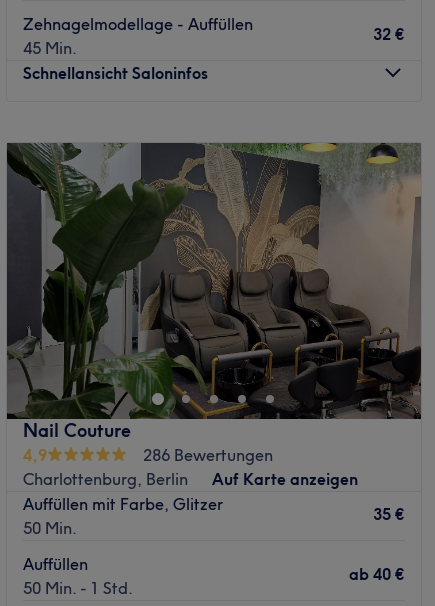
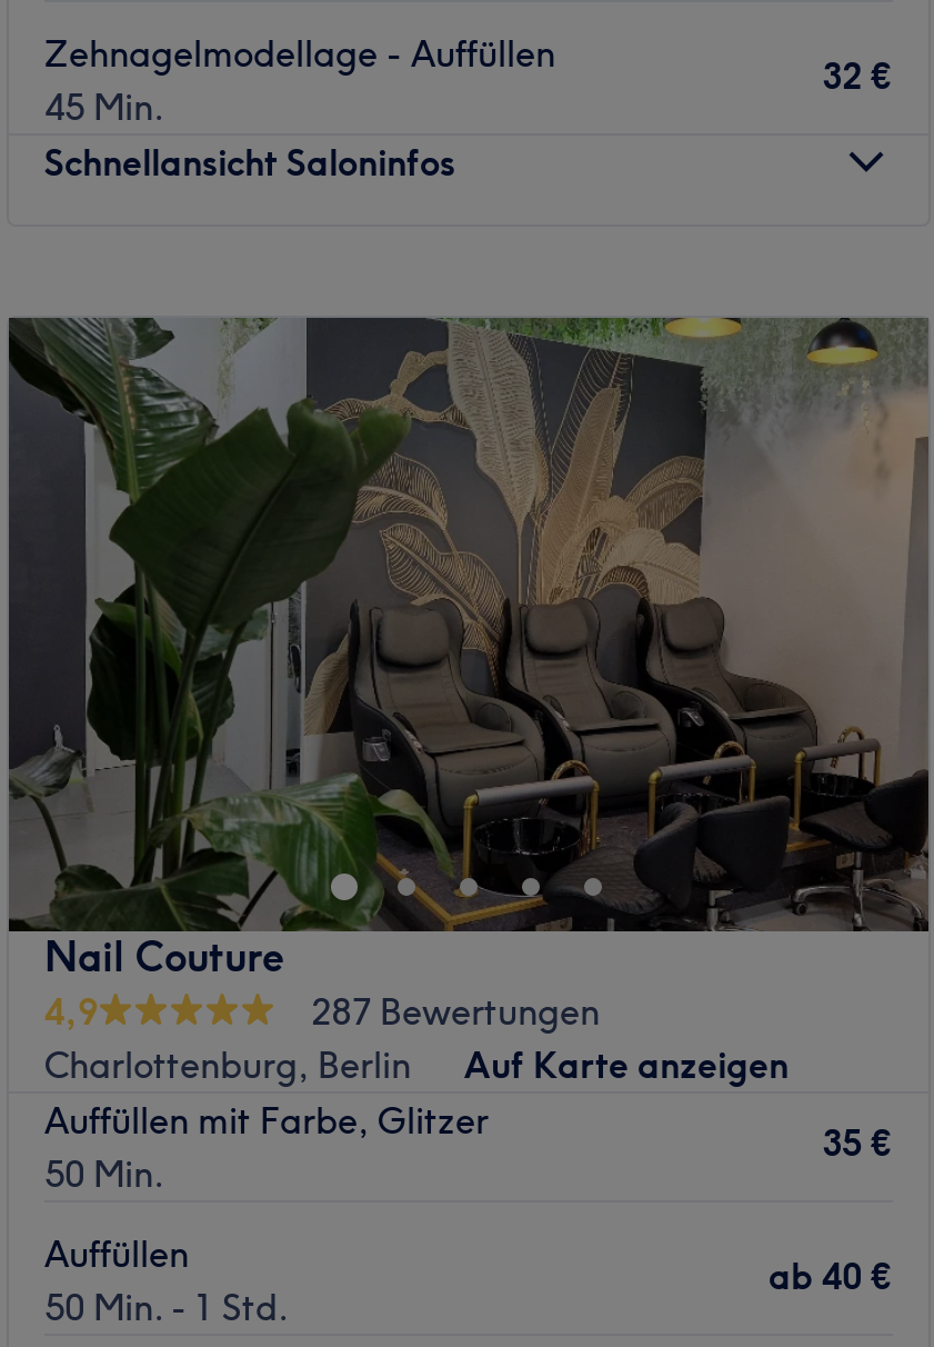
[143,445,273,465] 286 Bewertungen -> [311,989,600,1033] 287 Bewertungen

